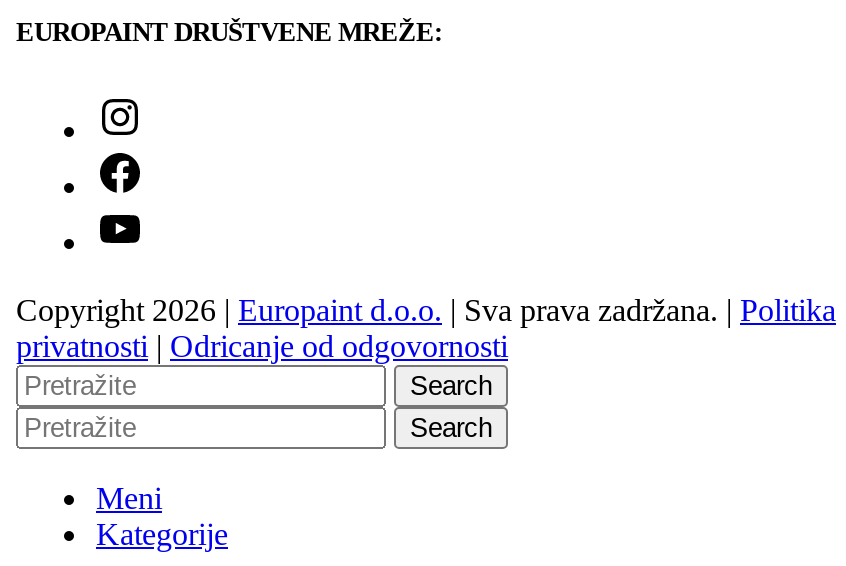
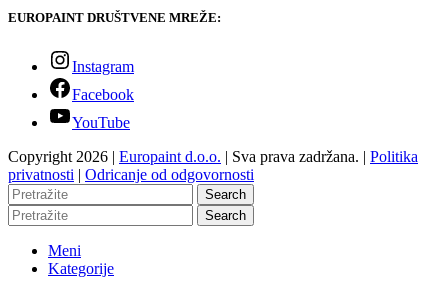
none -> [72,58,134,131] Instagram | Facebook | YouTube

